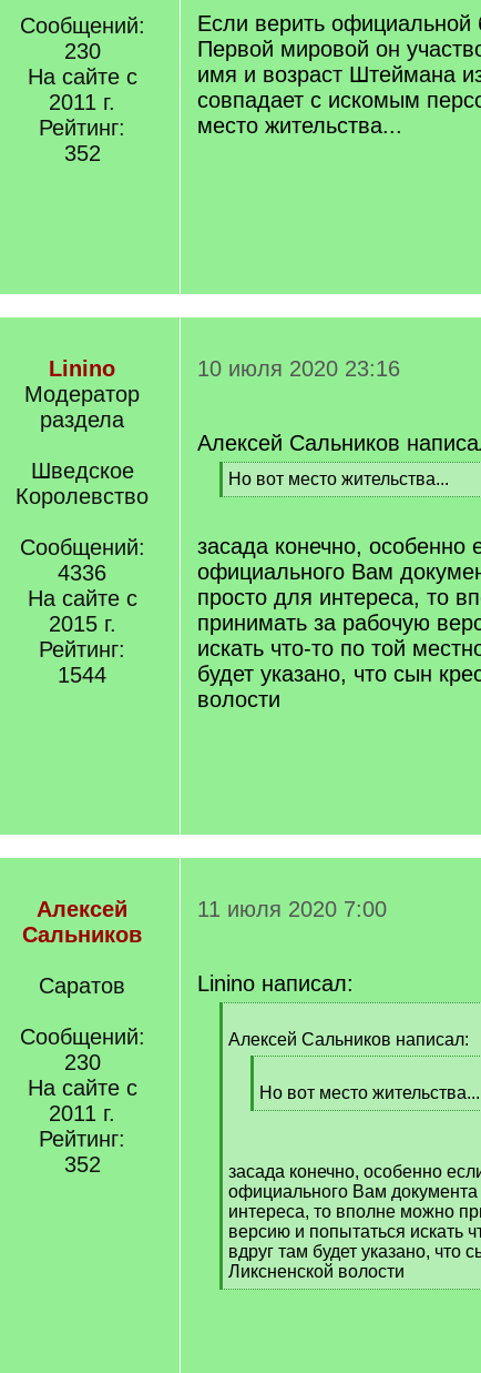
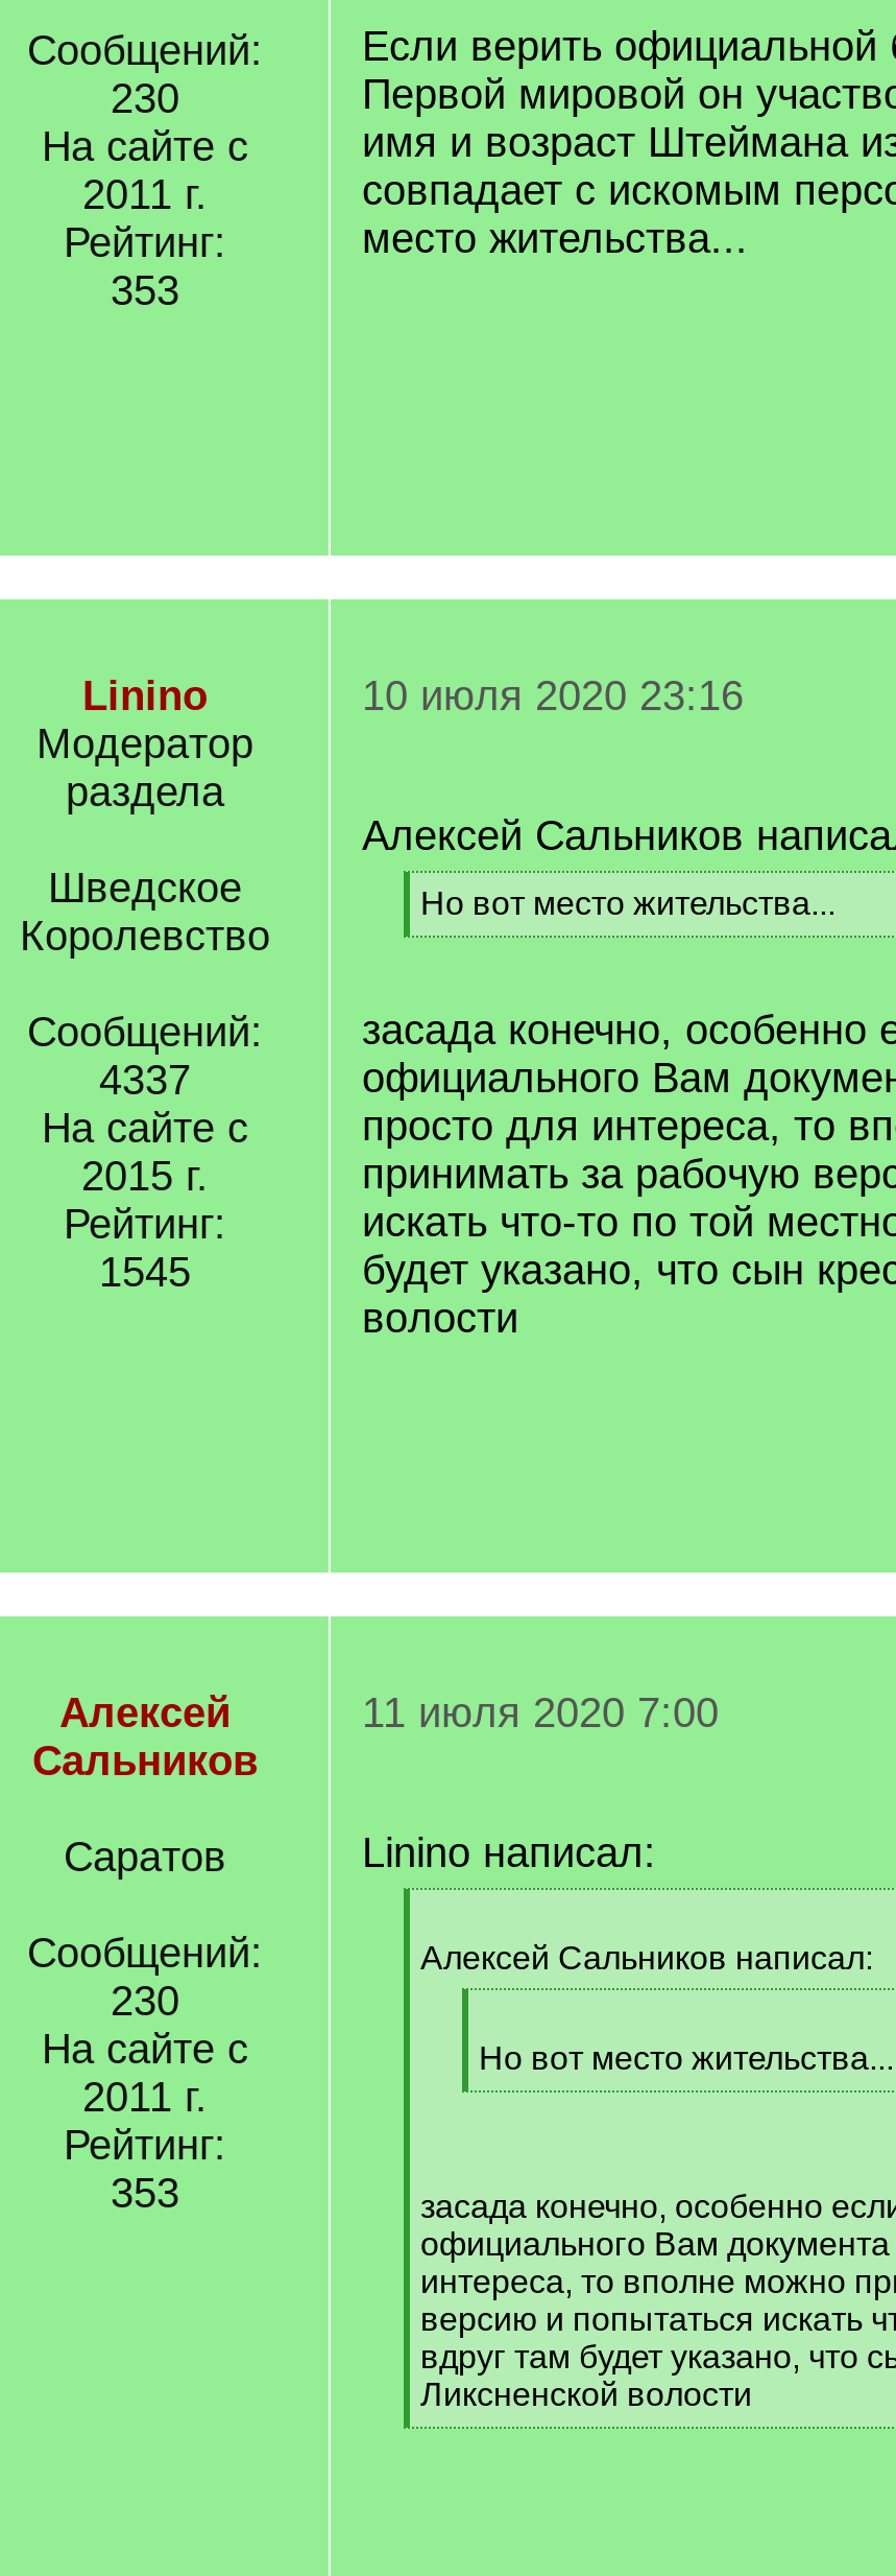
[64,141,100,165] 352 -> [111,267,179,313] 353
[58,561,106,585] 4336 -> [99,1057,191,1103] 4337
[58,663,106,687] 1544 -> [99,1249,191,1295] 1545
[64,1152,100,1177] 352 -> [111,2170,179,2216] 353

